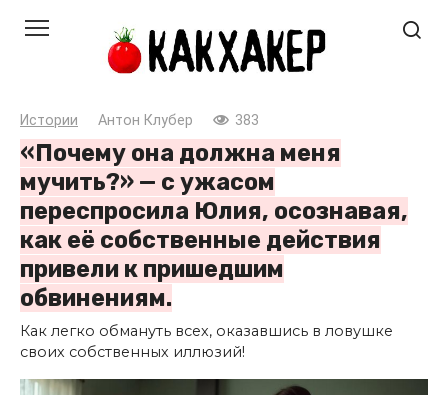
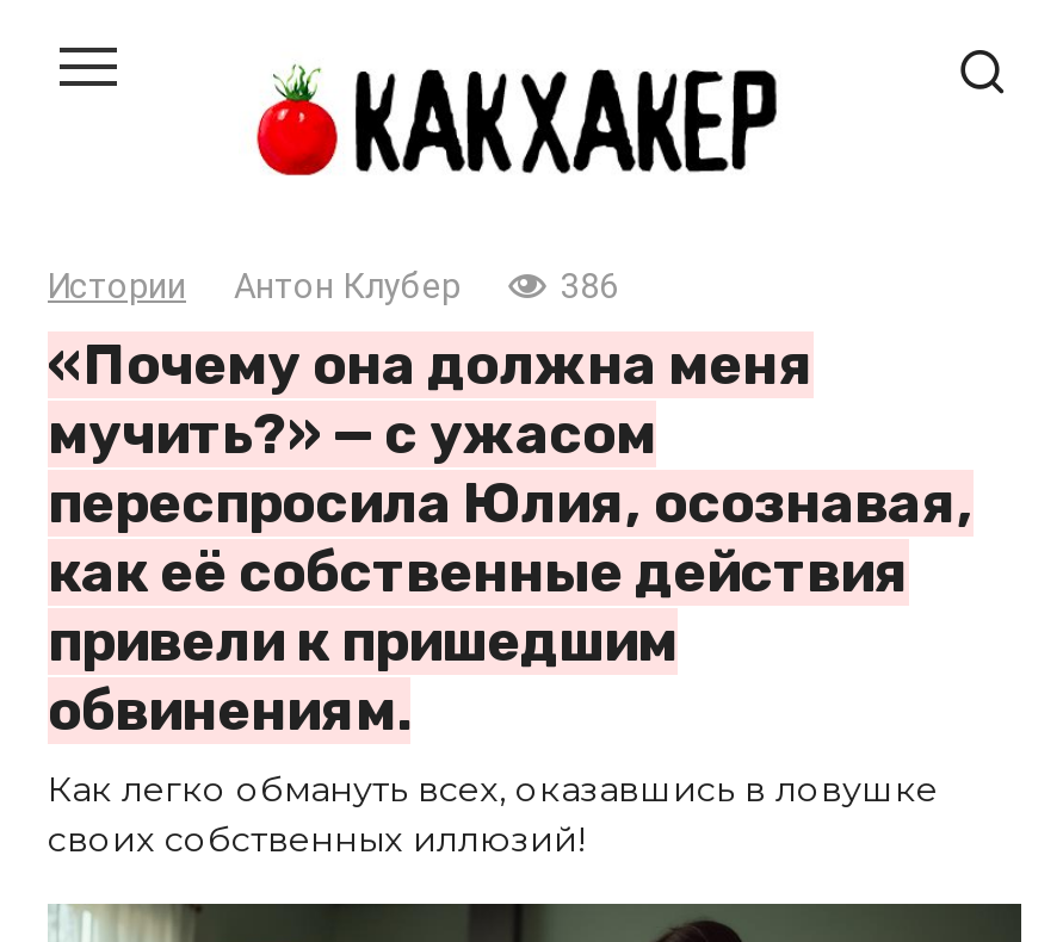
[235,112,259,129] 383 -> [561,267,618,308] 386

